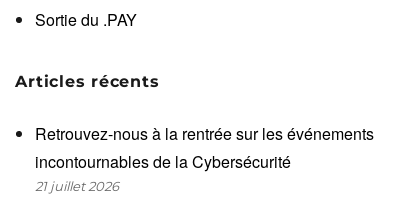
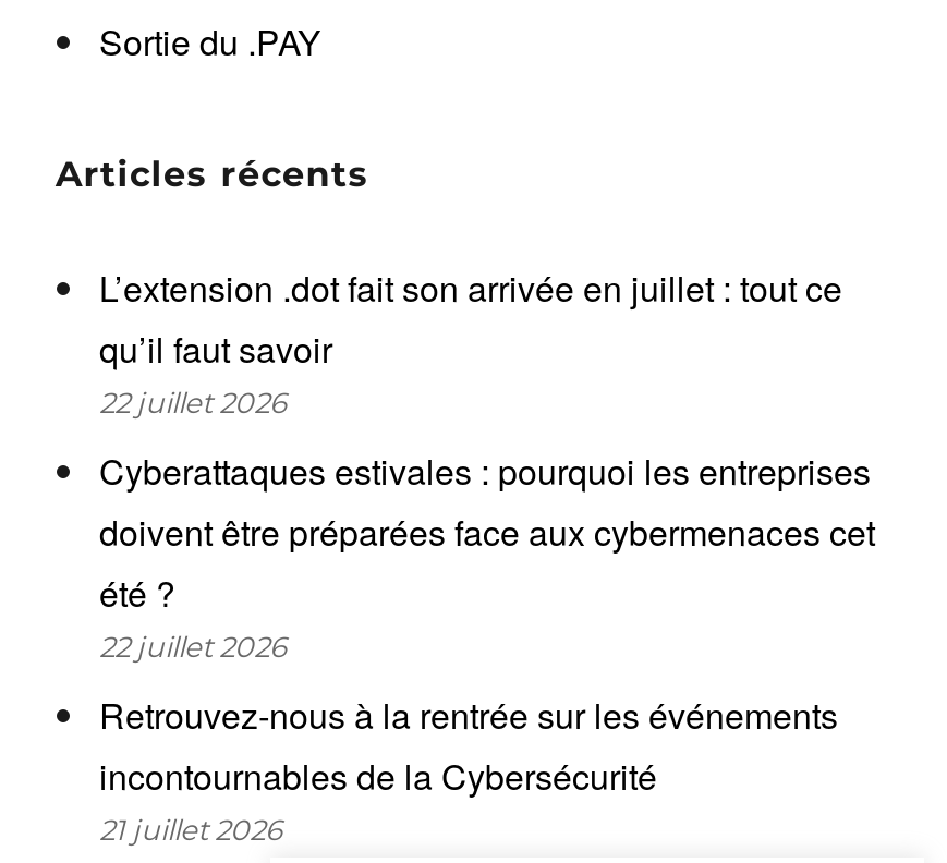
none -> [99,263,875,664] L’extension .dot fait son arrivée en juillet : tout ce | qu’il faut savoir | 22 juillet 2026 | Cyberattaques estivales : pourquoi les entreprises | doivent être préparées face aux cybermenaces cet | été ? | 22 juillet 2026

